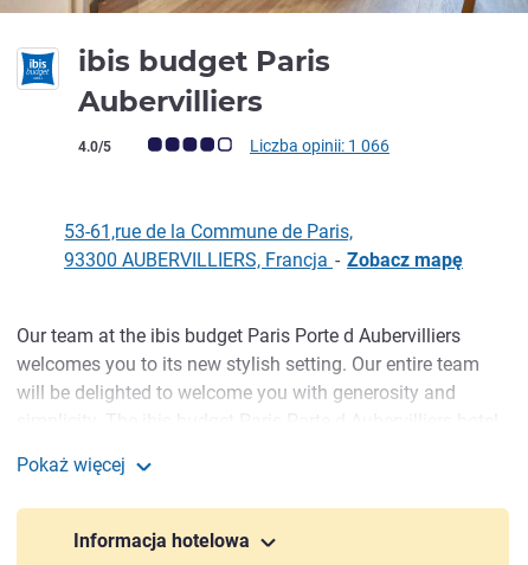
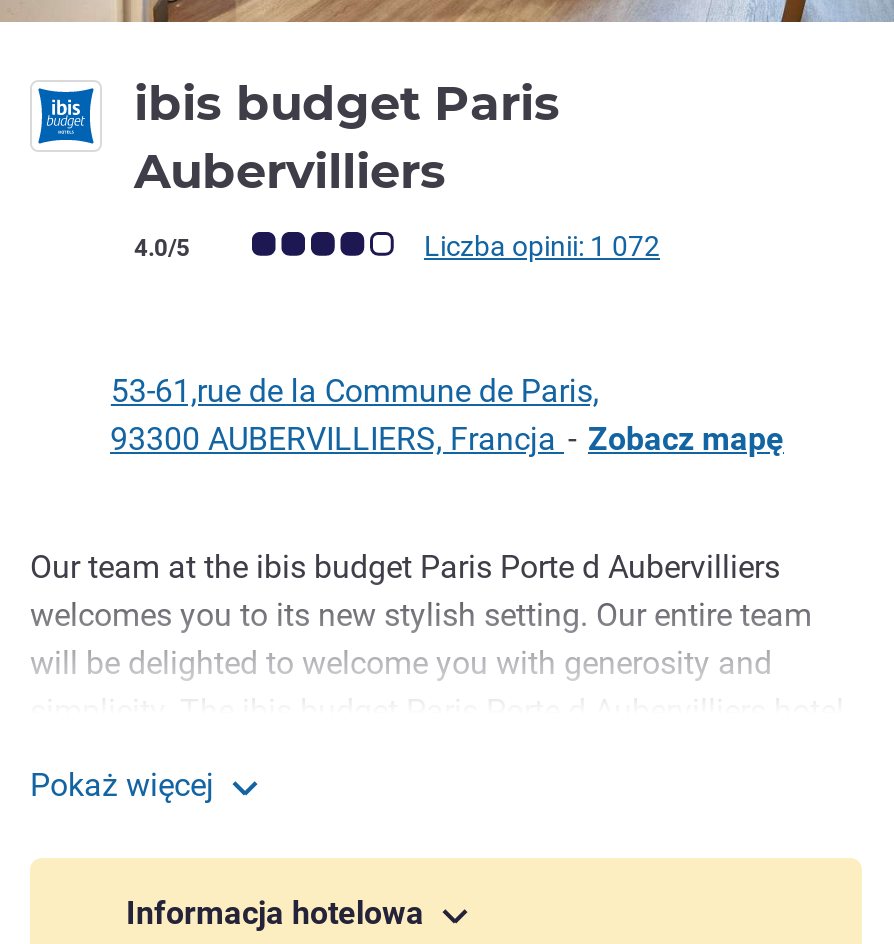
[250,136,389,155] Liczba opinii: 1 066 -> [424,230,660,262] Liczba opinii: 1 072

